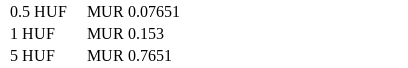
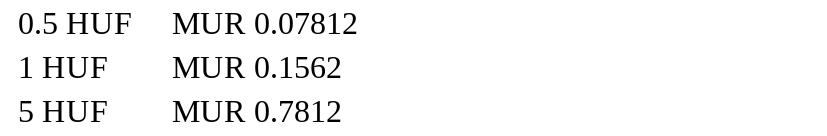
[10,3,180,20] 0.5 HUF MUR 0.07651 -> [18,6,358,40] 0.5 HUF MUR 0.07812
[10,25,164,42] 1 HUF MUR 0.153 -> [18,50,342,84] 1 HUF MUR 0.1562
[10,47,172,64] 5 HUF MUR 0.7651 -> [18,94,342,128] 5 HUF MUR 0.7812

